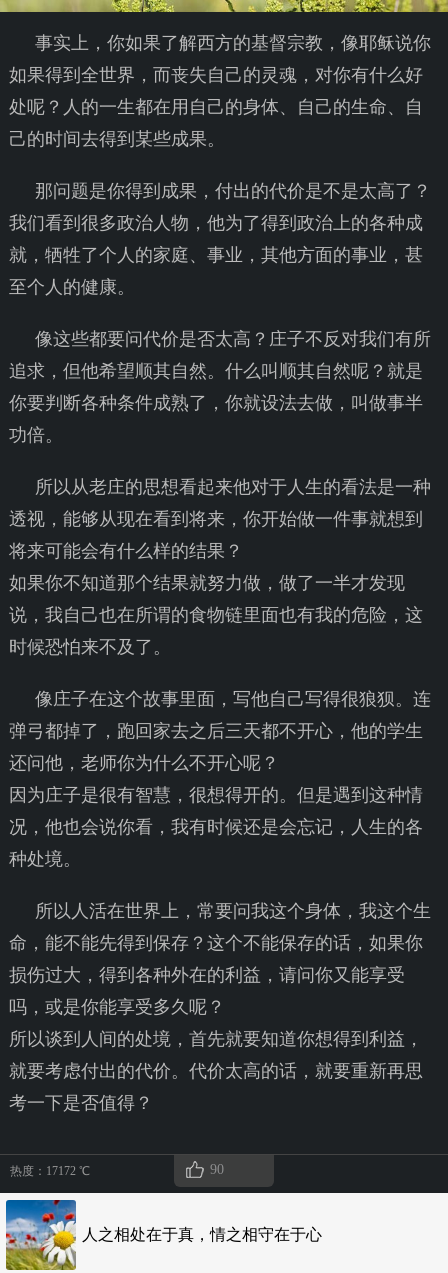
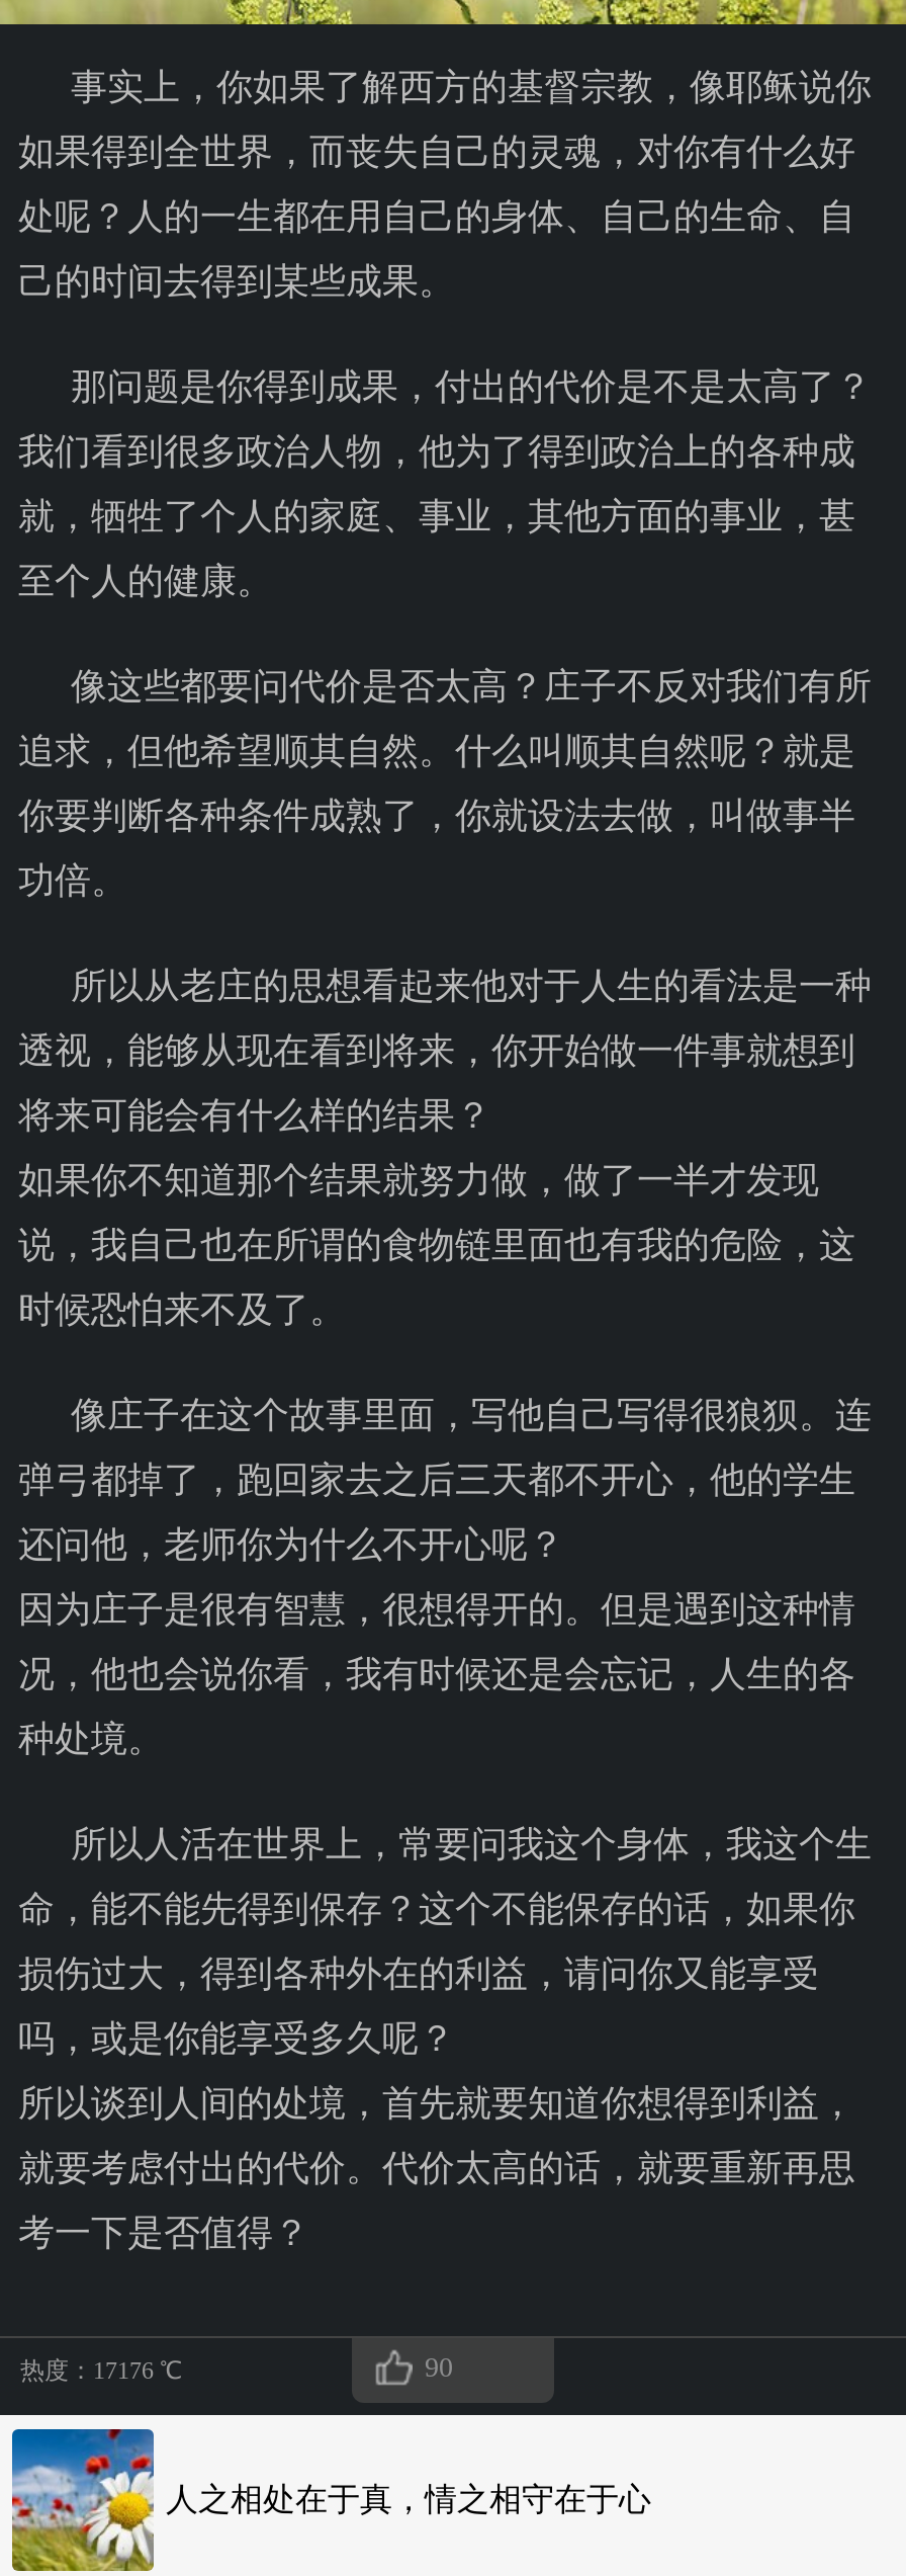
[10,1164,90,1178] 热度：17172 ℃ -> [20,2356,182,2384] 热度：17176 ℃

